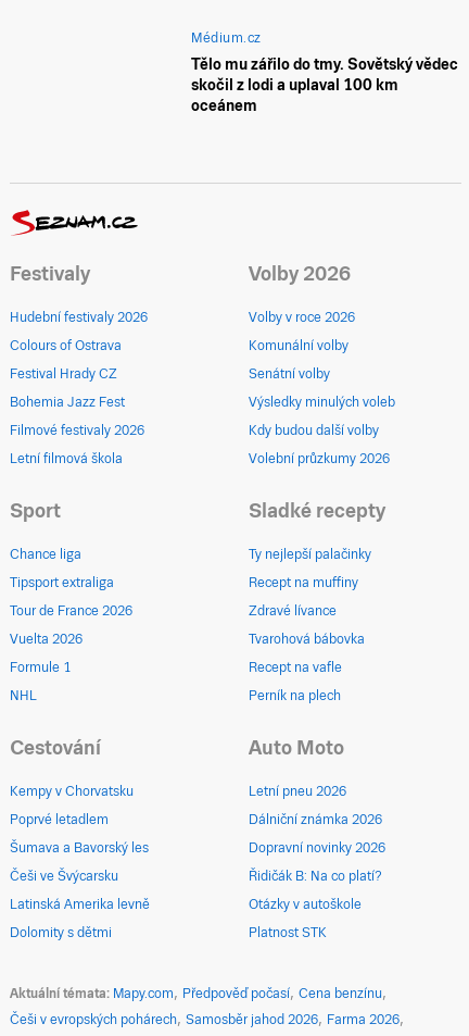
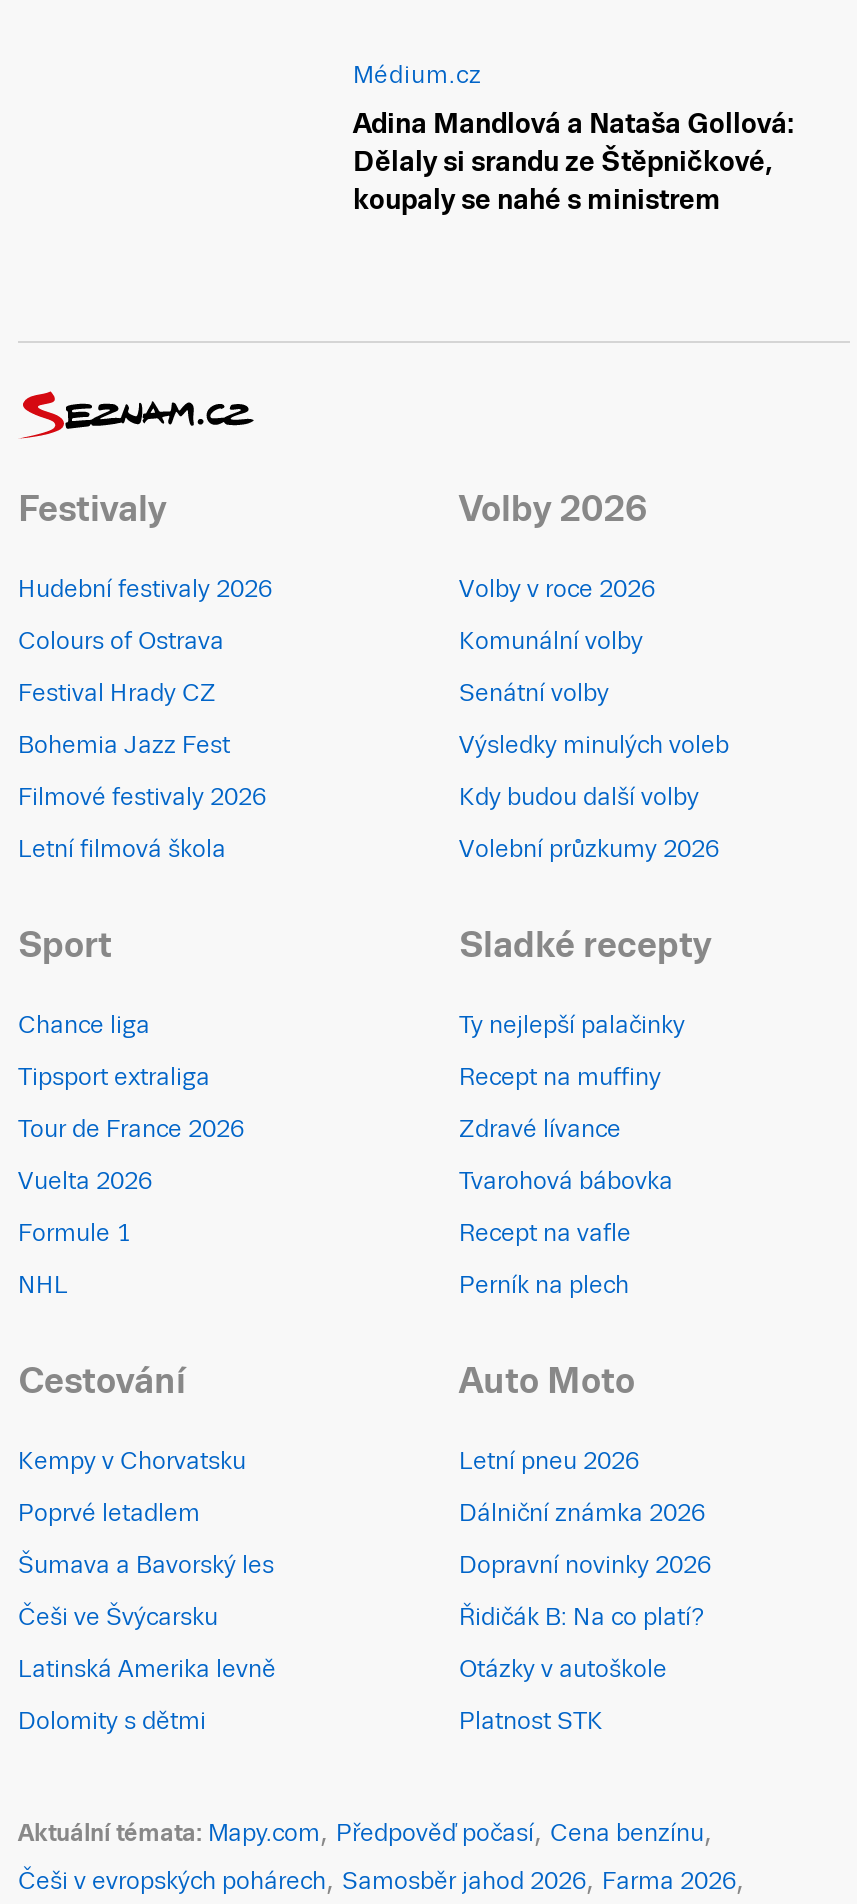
[192,56,459,114] Tělo mu zářilo do tmy. Sovětský vědec | skočil z lodi a uplaval 100 km | oceánem -> [353,108,795,216] Adina Mandlová a Nataša Gollová: | Dělaly si srandu ze Štěpničkové, | koupaly se nahé s ministrem

